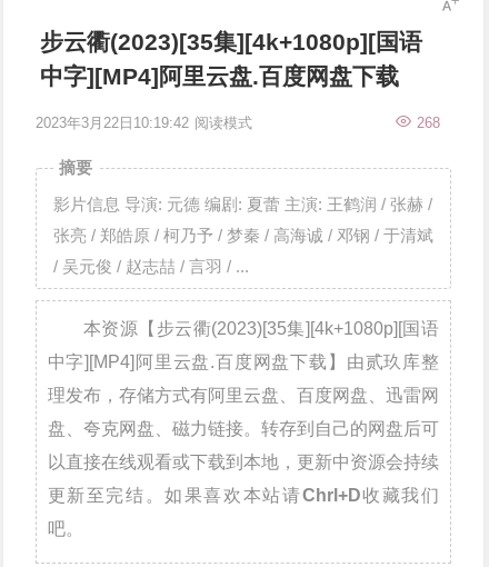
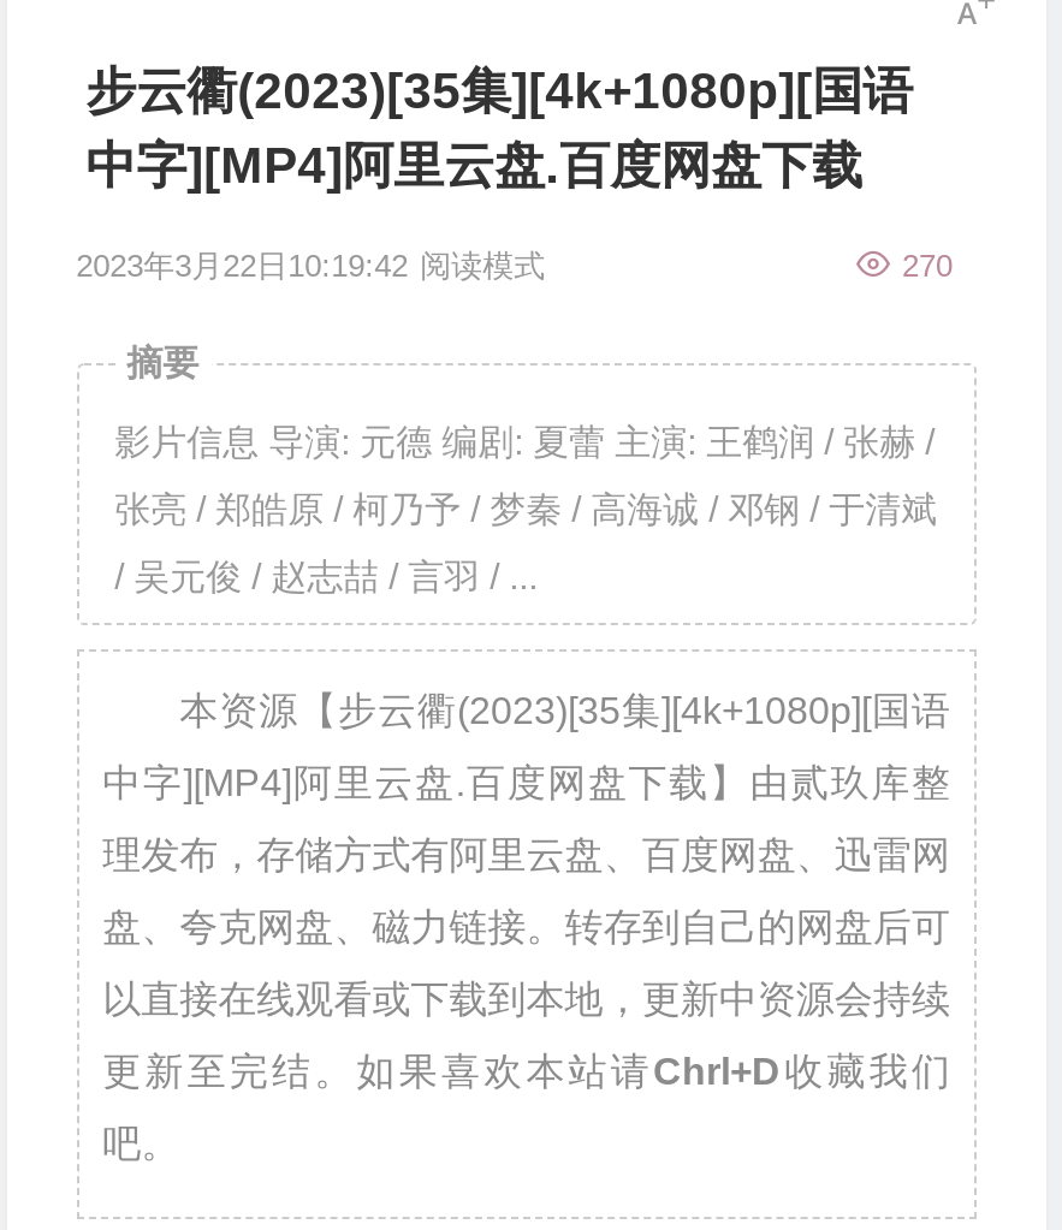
[417,115,440,131] 268 -> [902,248,953,284] 270

